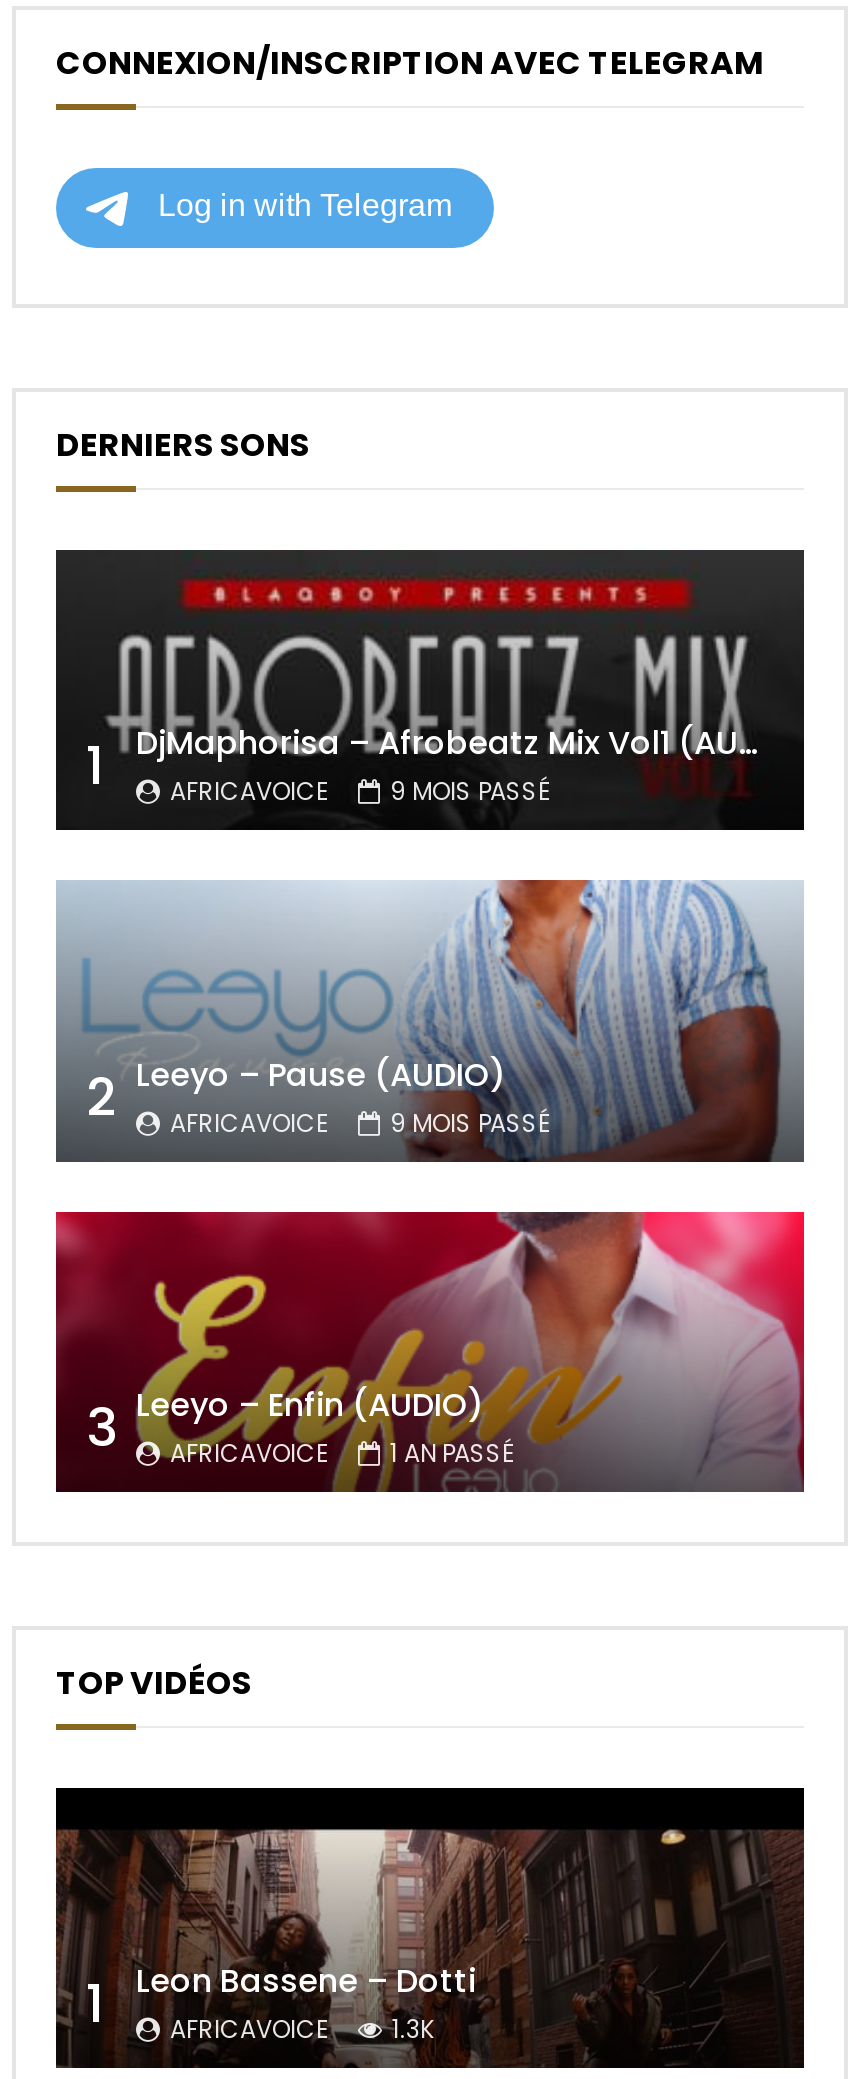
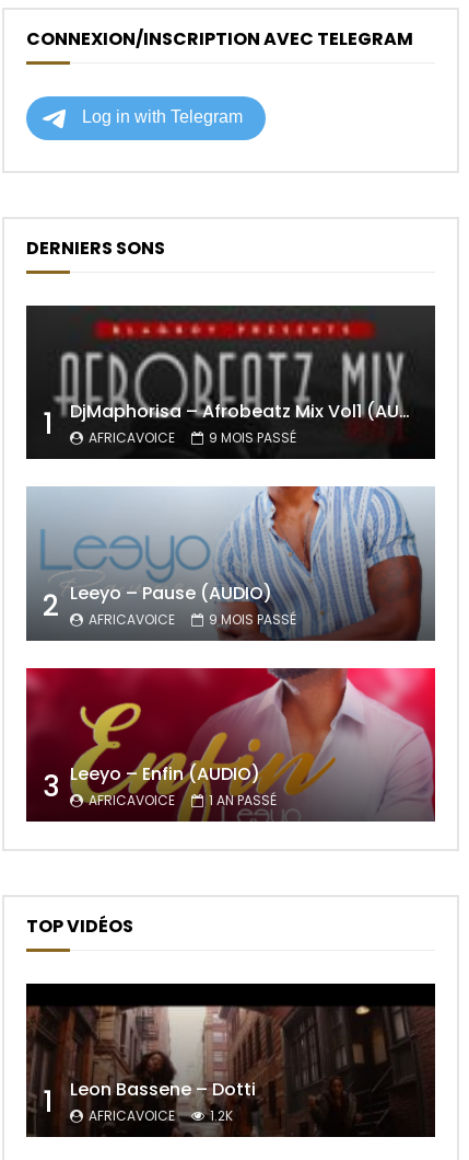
[86,1958,476,2046] 1 Leon Bassene – Dotti AFRICAVOICE 1.3K -> [43,1077,256,1125] 1 Leon Bassene – Dotti AFRICAVOICE 1.2K

